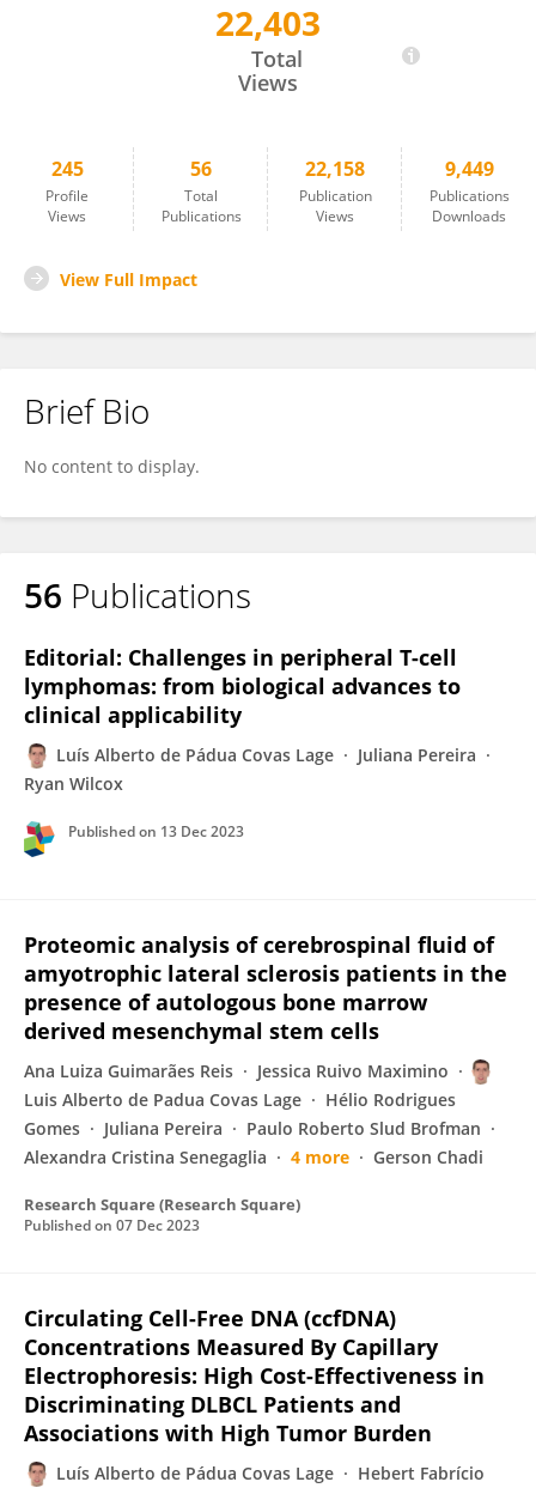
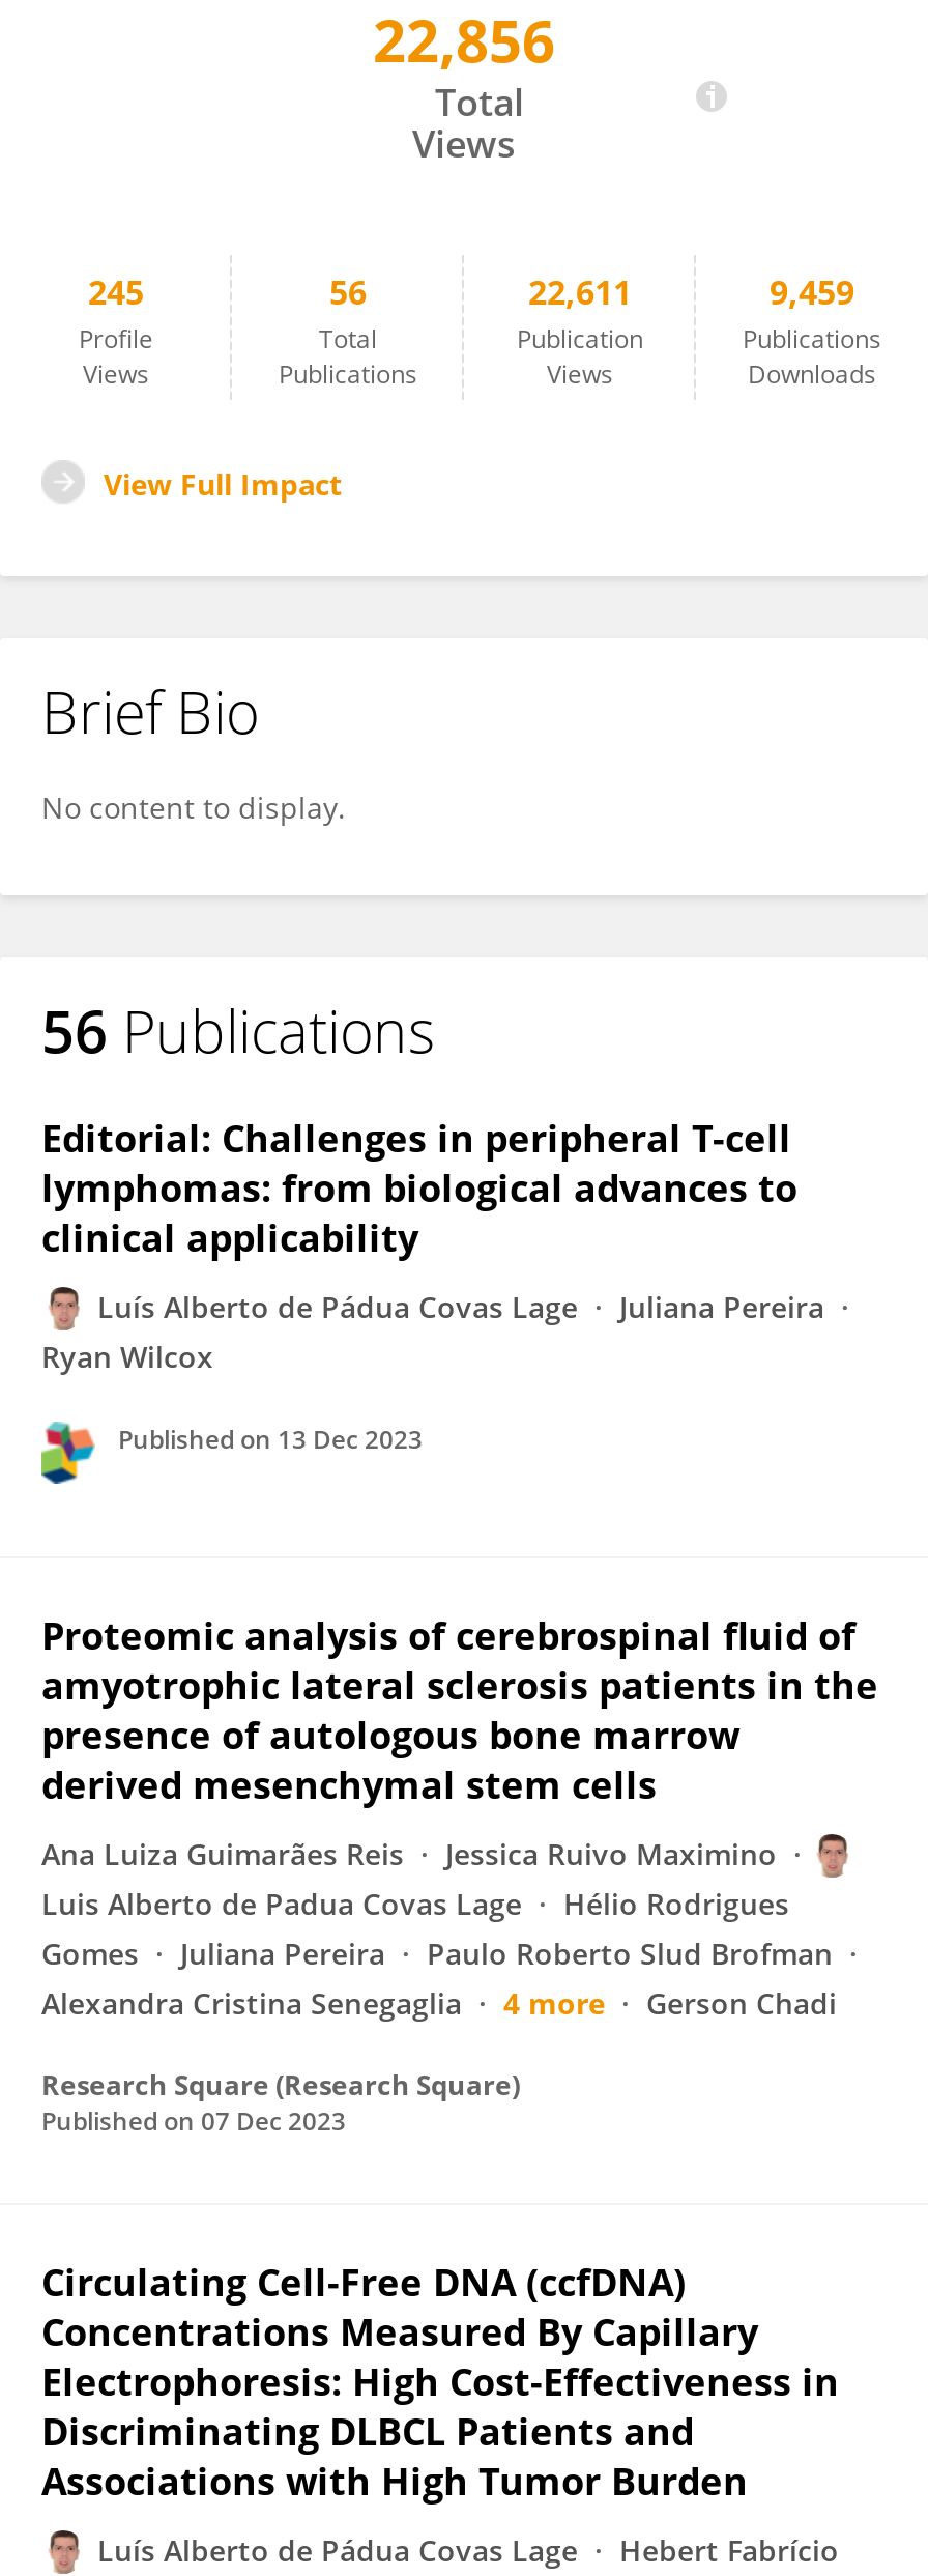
[215,0,321,45] 22,403 -> [373,0,555,79] 22,856
[305,156,365,182] 22,158 -> [528,269,632,315] 22,611
[444,156,494,182] 9,449 -> [770,269,854,315] 9,459

